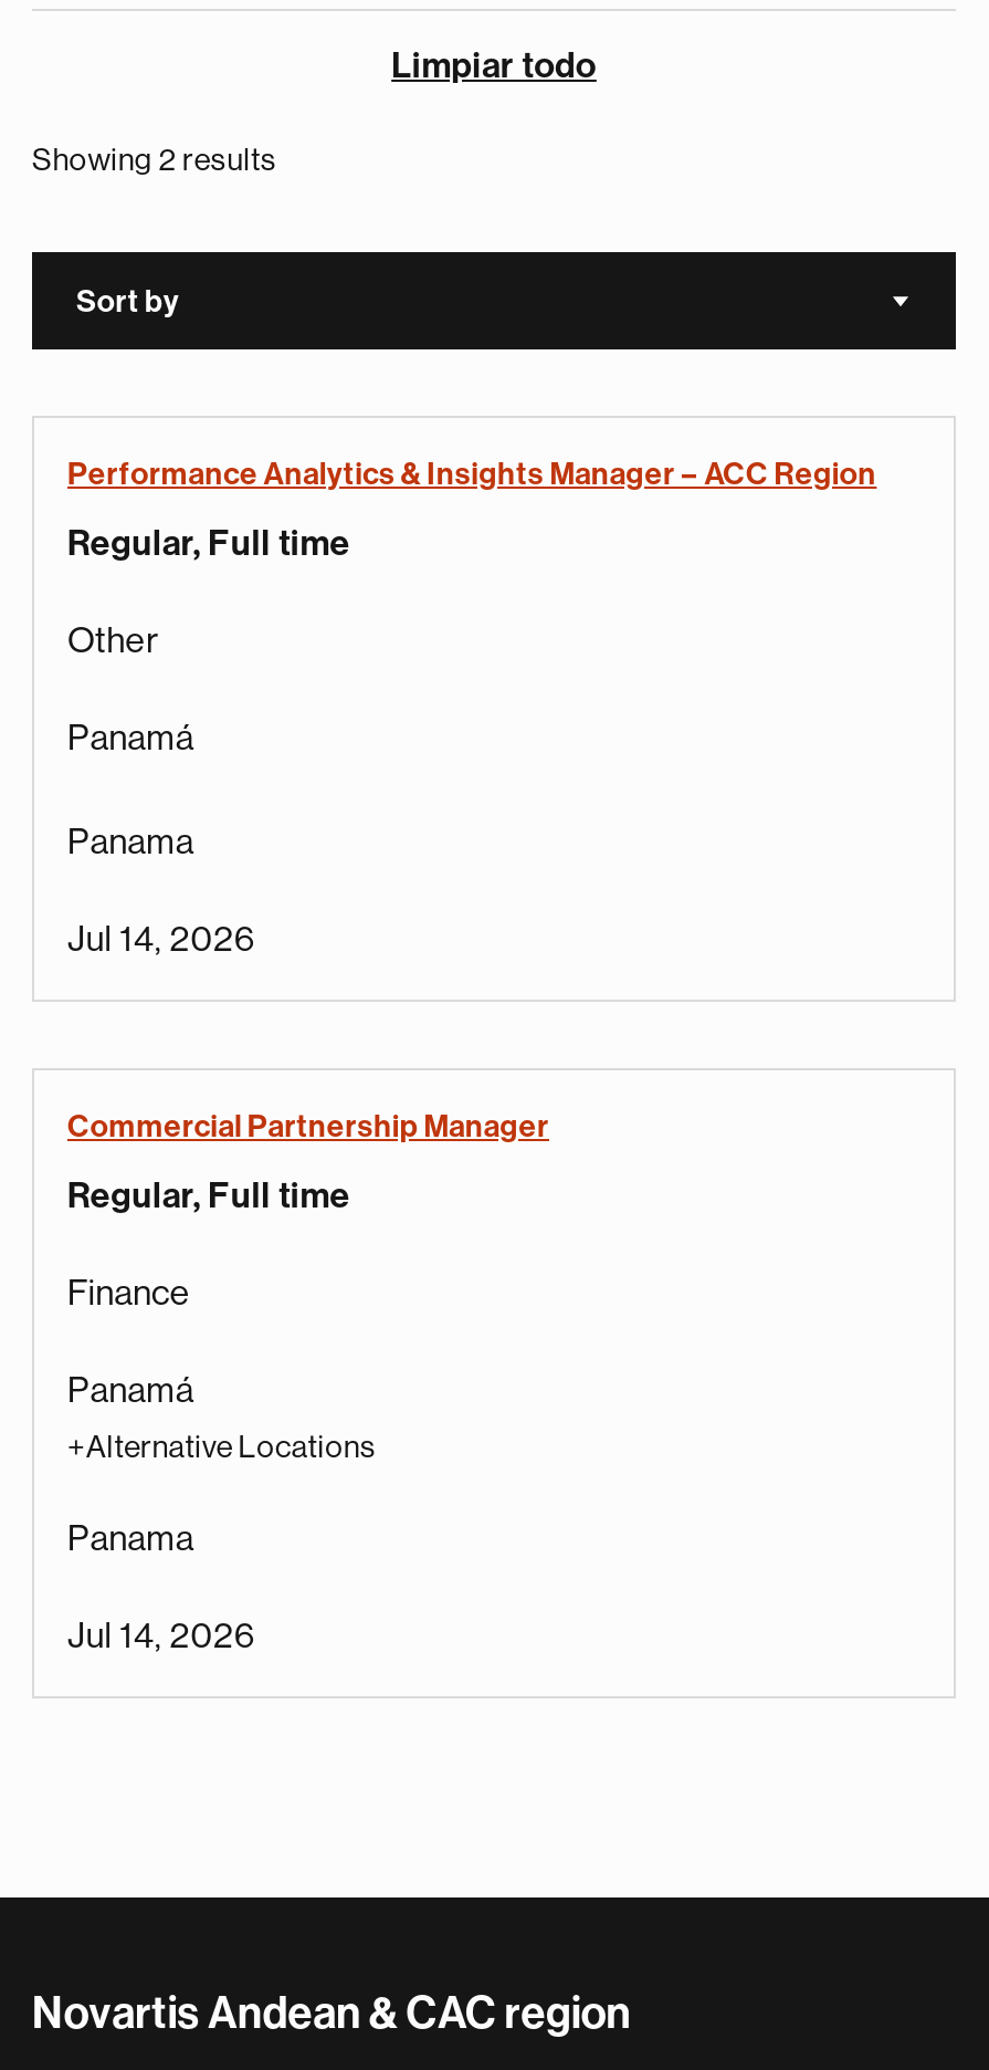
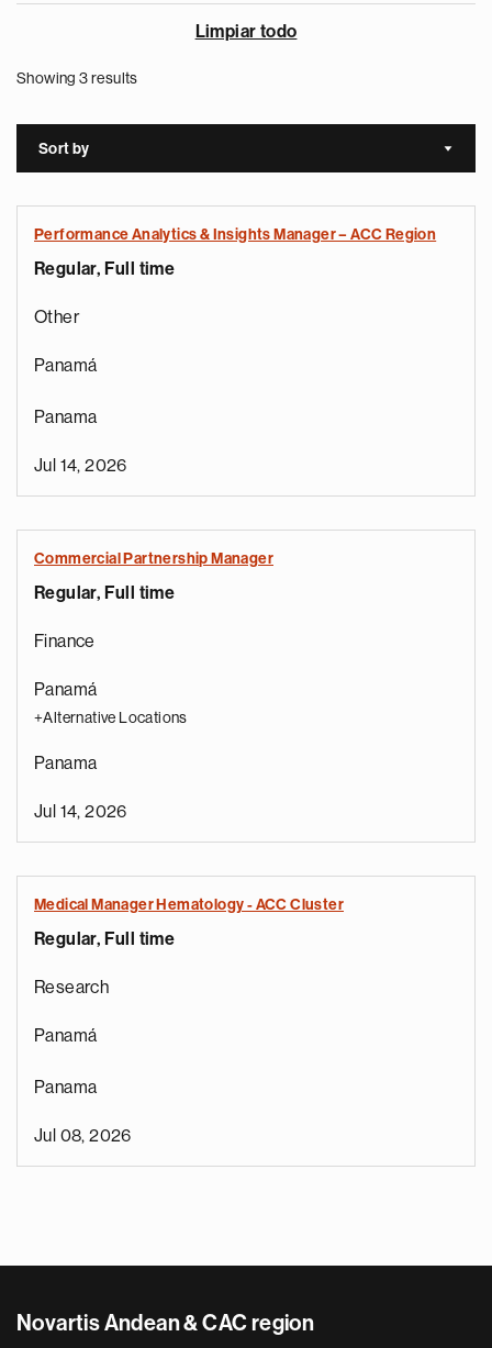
[32,144,277,175] Showing 2 results -> [16,70,138,86] Showing 3 results
none -> [34,896,344,1145] Medical Manager Hematology - ACC Cluster | Regular, Full time | Research | Panamá | Panama | Jul 08, 2026

